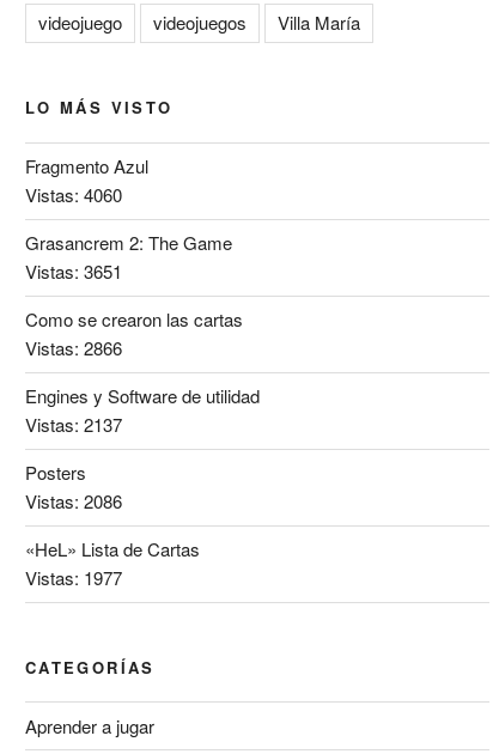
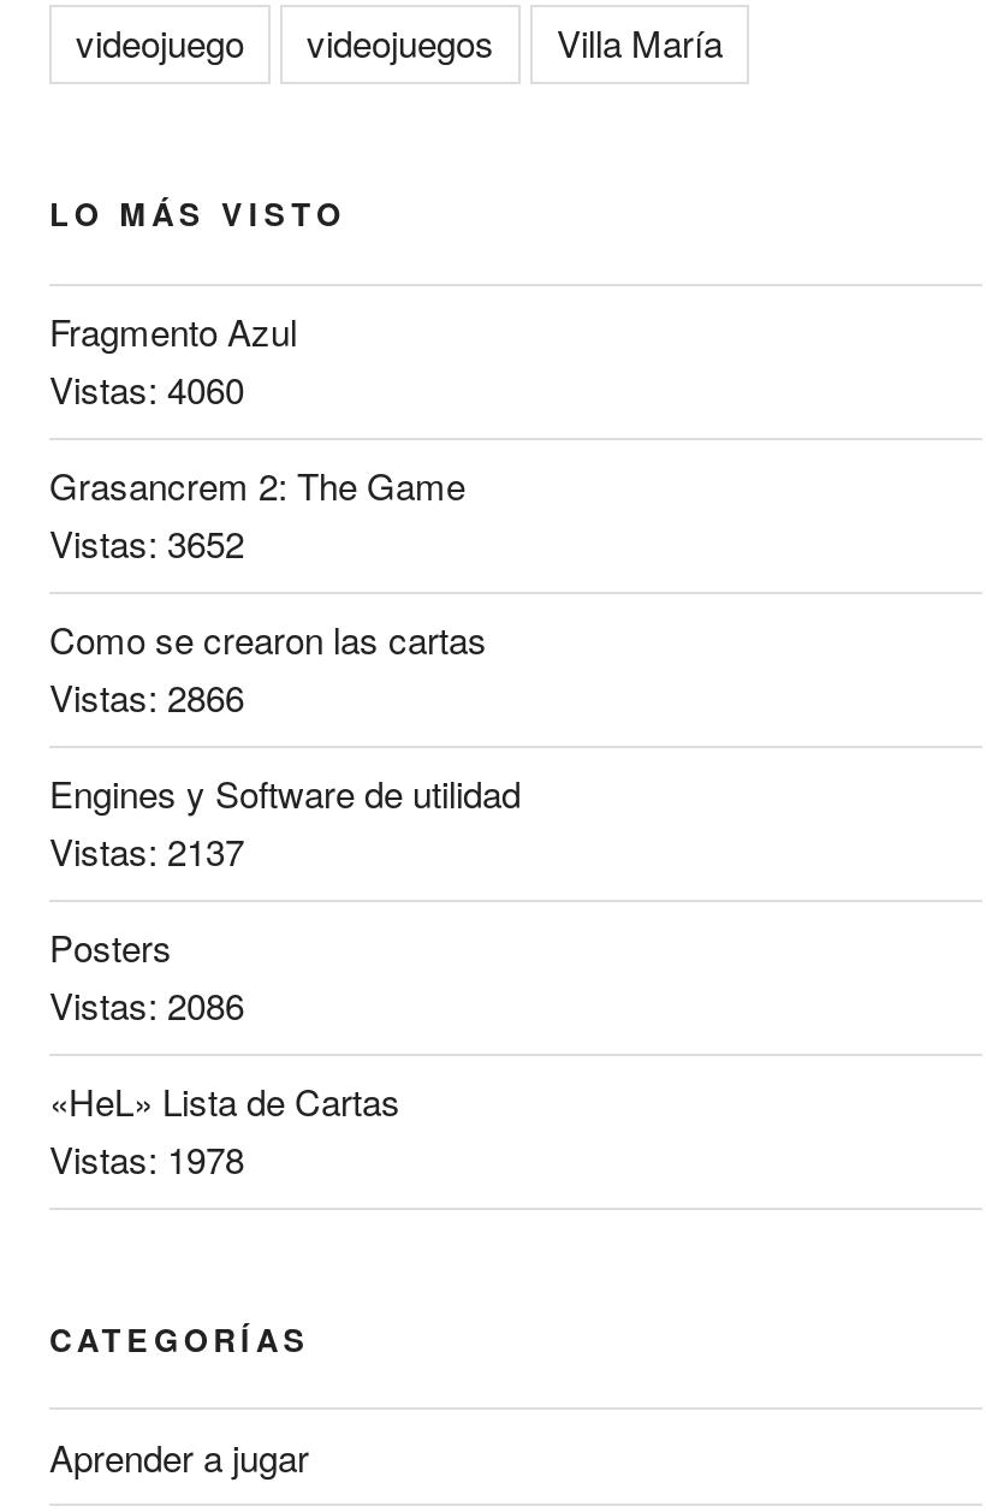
[25,259,122,284] Vistas: 3651 -> [49,518,244,568] Vistas: 3652
[25,565,122,590] Vistas: 1977 -> [49,1134,244,1184] Vistas: 1978

